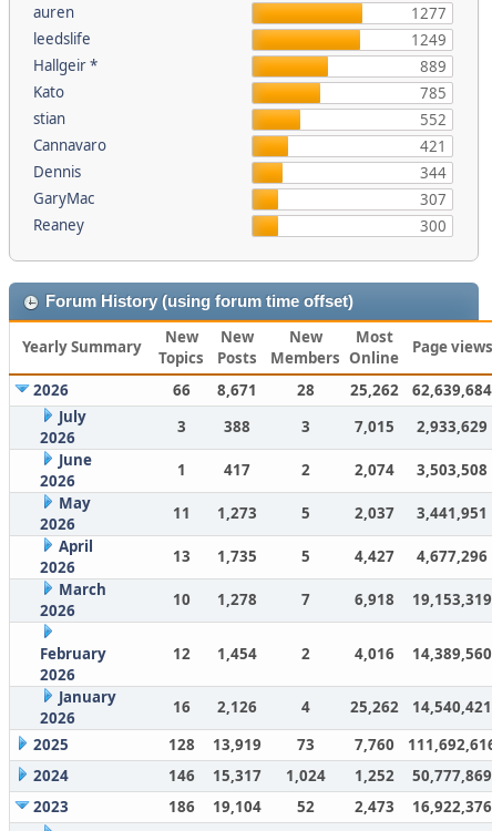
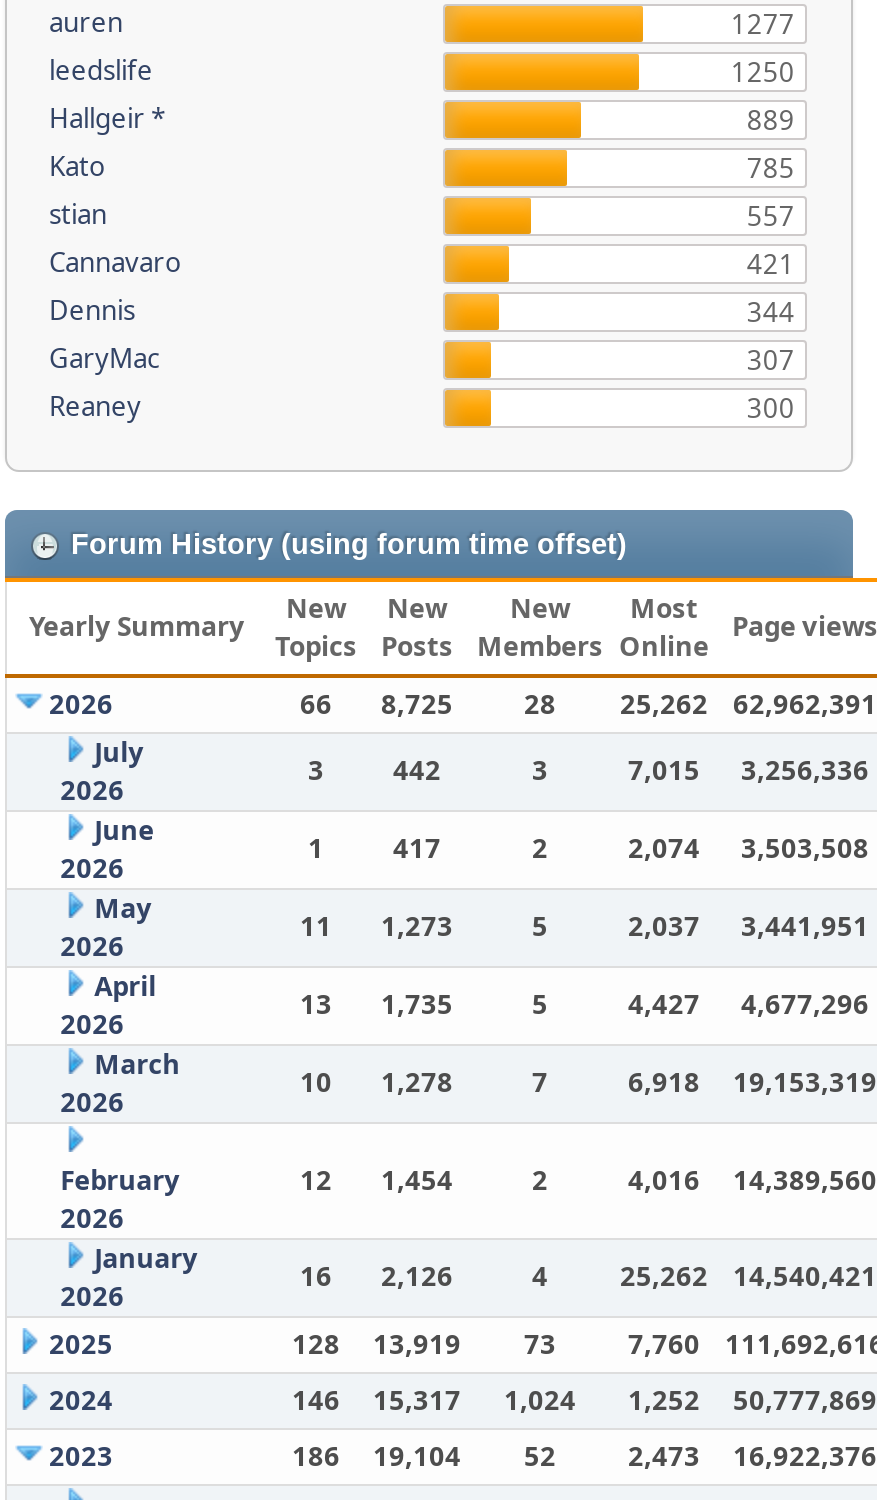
[411,30,446,50] 1249 -> [731,54,795,90] 1250
[420,110,446,130] 552 -> [747,198,795,234] 557
[217,380,257,400] 8,671 -> [381,686,453,722] 8,725
[412,380,492,400] 62,639,684 -> [733,686,877,722] 62,962,391
[177,417,250,437] 3 388 -> [308,752,441,788] 3 442
[354,417,488,437] 7,015 2,933,629 -> [628,752,869,788] 7,015 3,256,336

